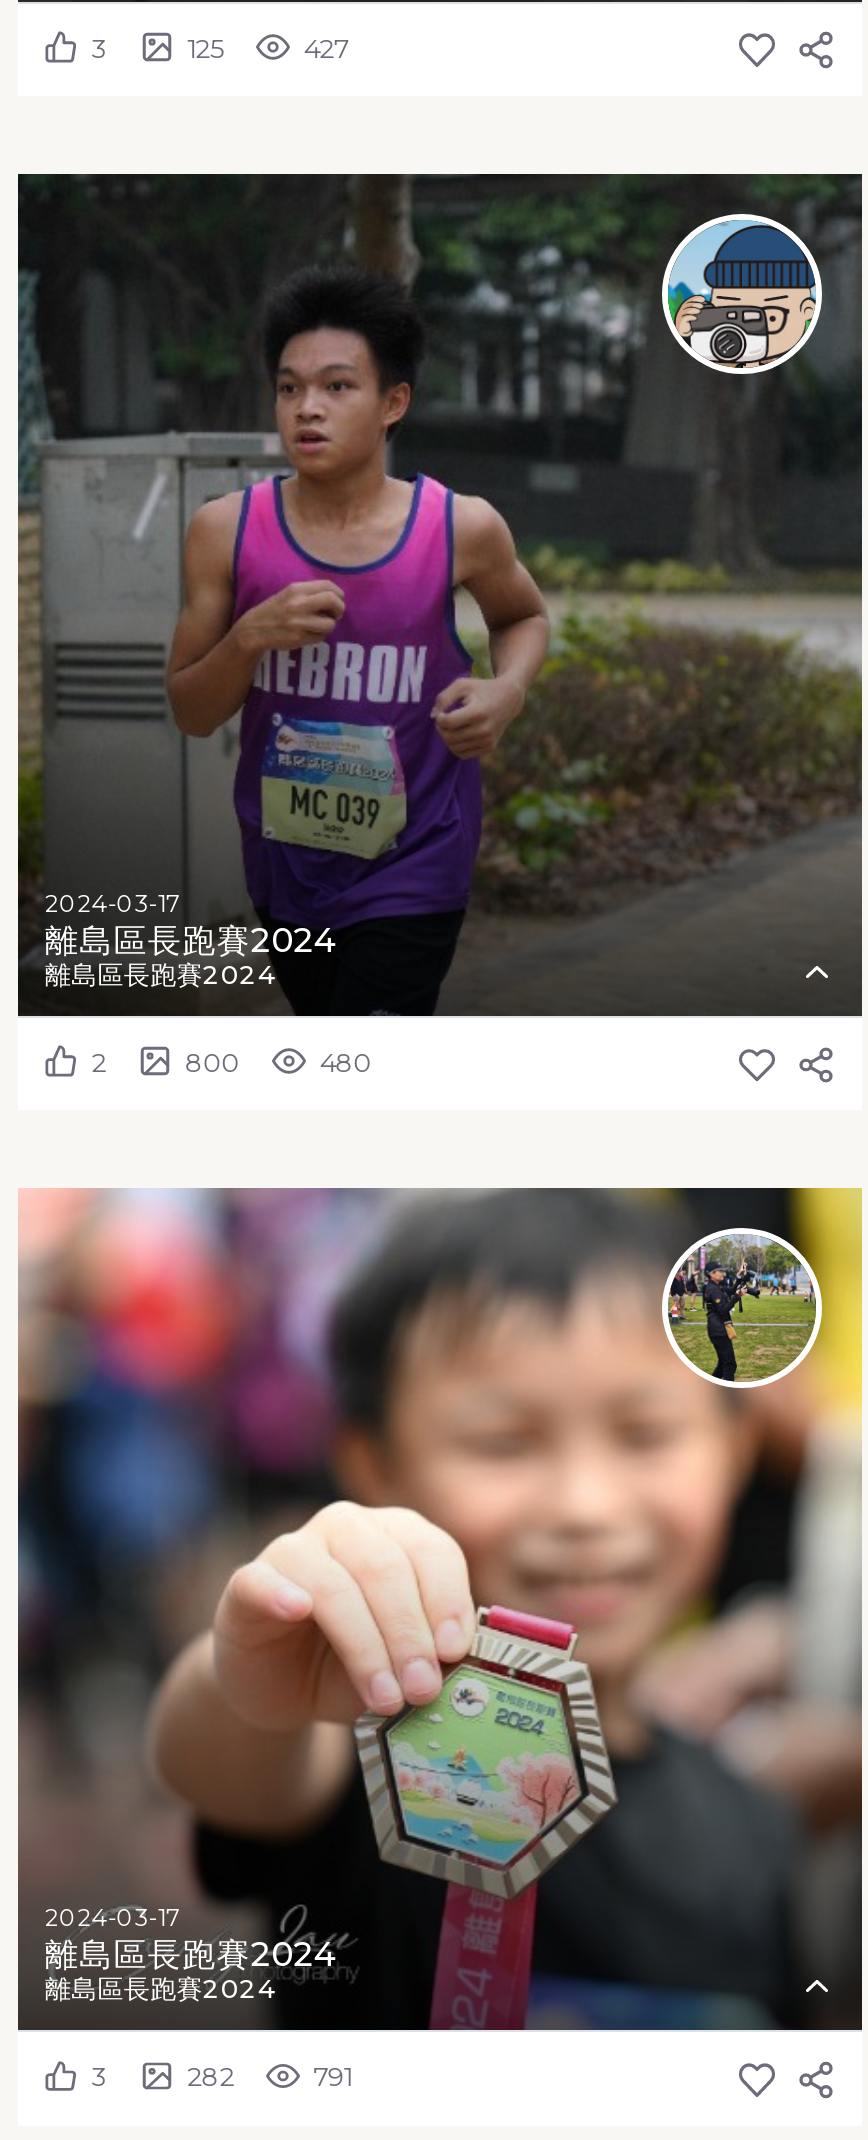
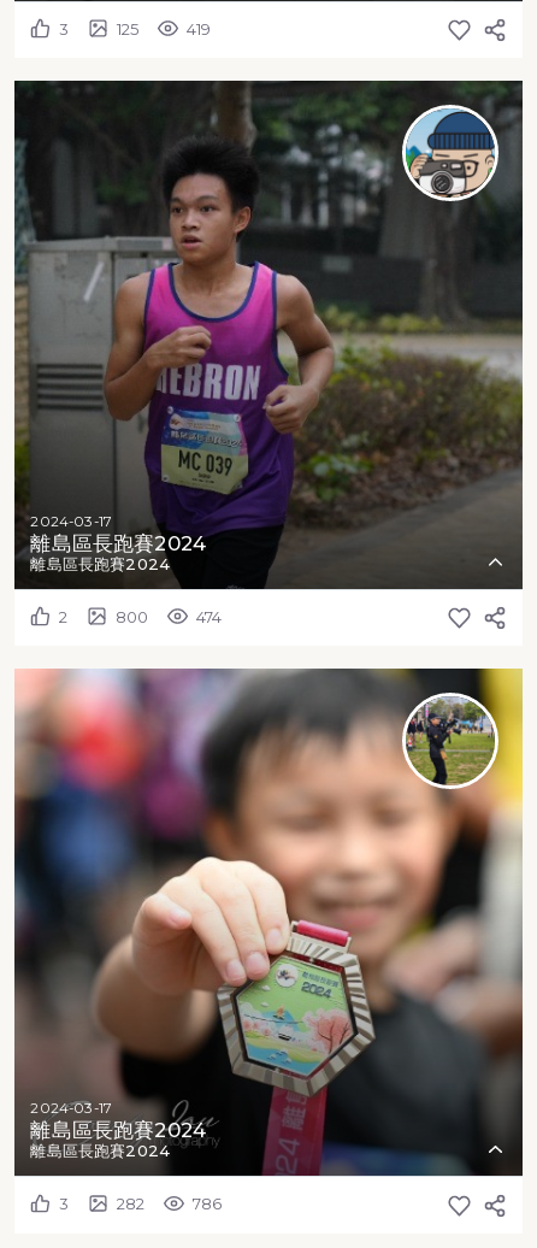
[303,31,348,63] 427 -> [186,19,211,38] 419
[319,1046,372,1078] 480 -> [196,607,222,626] 474
[313,2061,352,2093] 791 -> [192,1194,222,1214] 786

